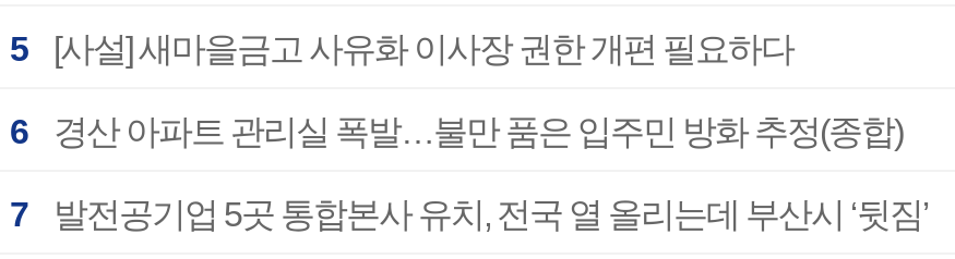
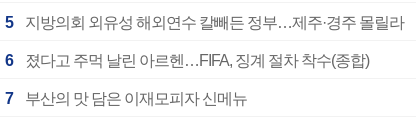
[53,30,793,67] [사설] 새마을금고 사유화 이사장 권한 개편 필요하다 -> [25,14,404,31] 지방의회 외유성 해외연수 칼빼든 정부…제주·경주 몰릴라
[53,113,903,150] 경산 아파트 관리실 폭발…불만 품은 입주민 방화 추정(종합) -> [25,52,369,69] 졌다고 주먹 날린 아르헨…FIFA, 징계 절차 착수(종합)
[53,196,929,233] 발전공기업 5곳 통합본사 유치, 전국 열 올리는데 부산시 ‘뒷짐’ -> [25,90,247,107] 부산의 맛 담은 이재모피자 신메뉴

